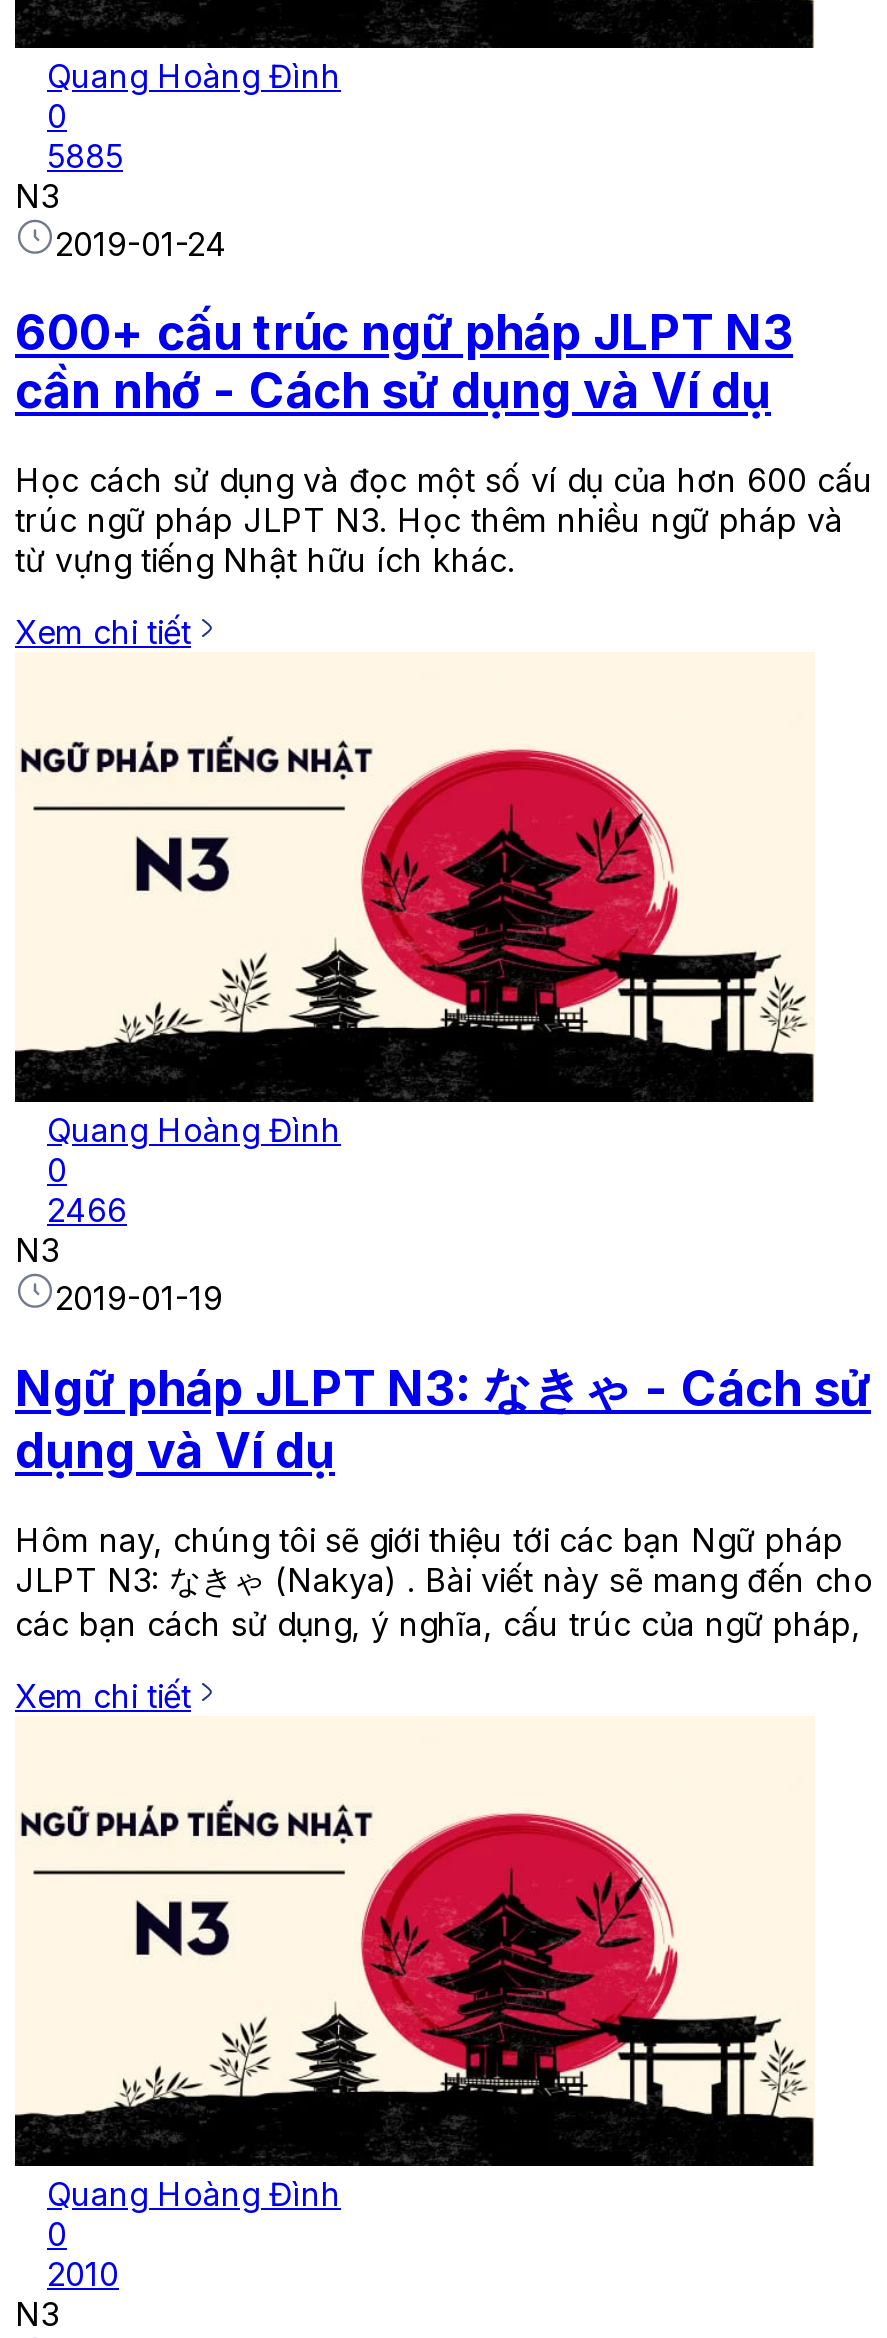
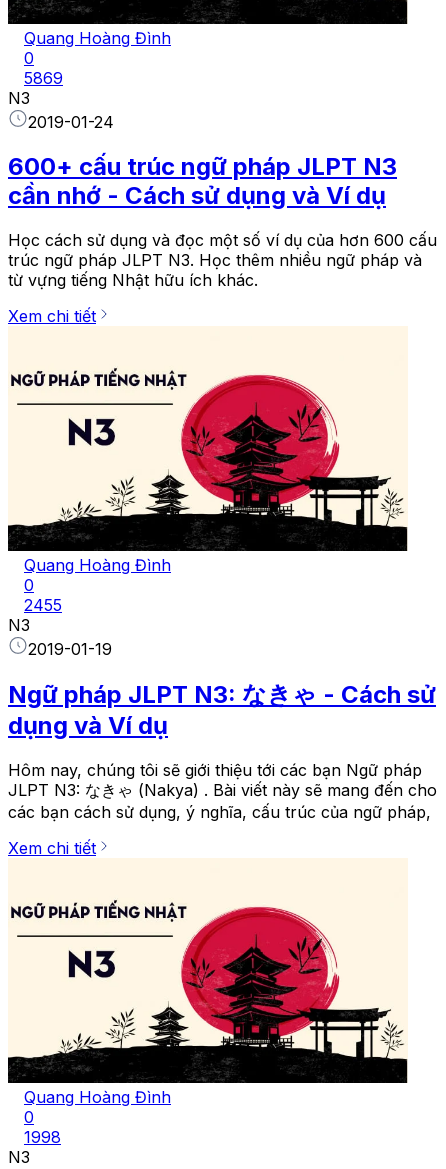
[47,136,123,176] 5885 -> [24,68,63,88] 5869
[47,1190,127,1230] 2466 -> [24,595,62,615] 2455
[47,2253,119,2293] 2010 -> [24,1127,61,1147] 1998

